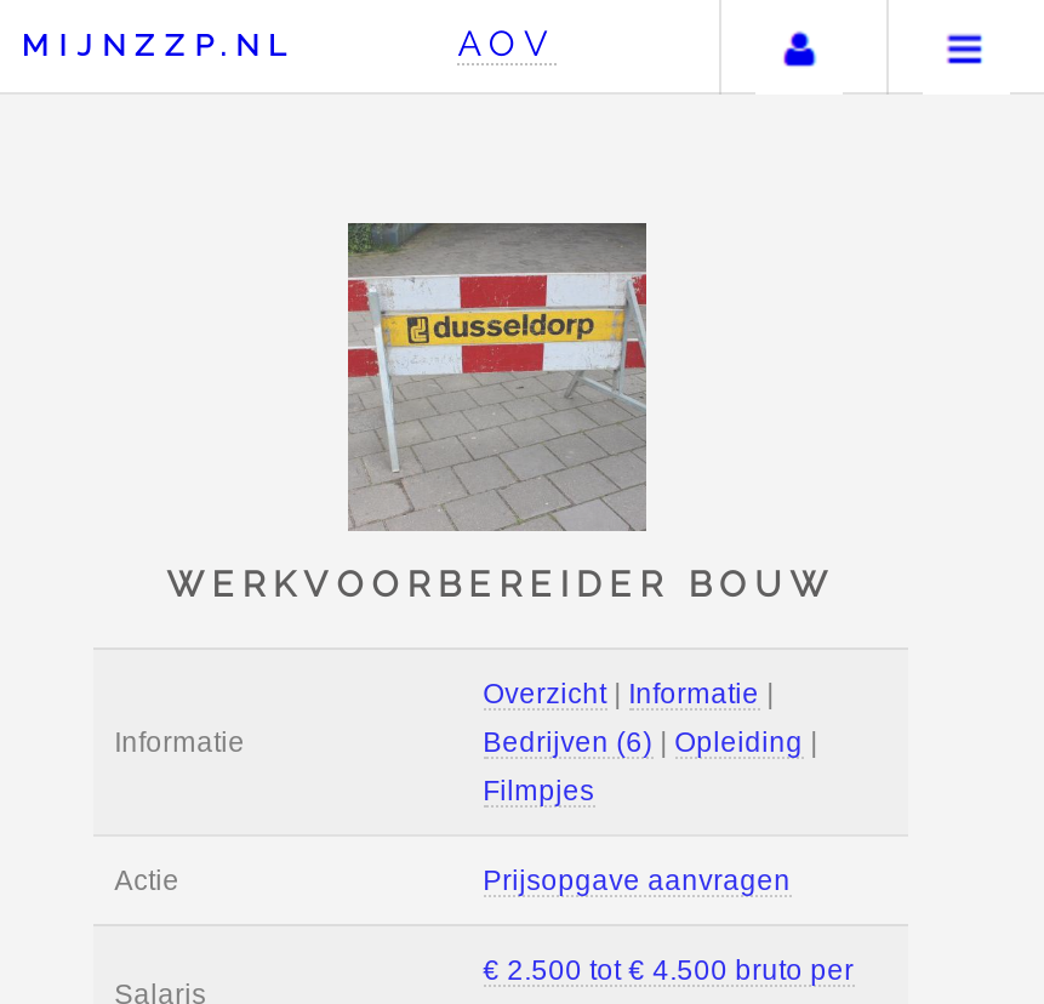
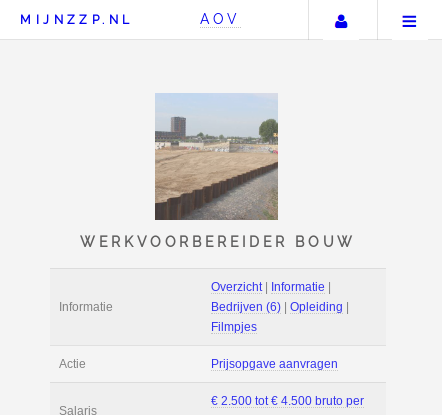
[346,221,649,531] [image] -> [155,93,279,220] [image]

